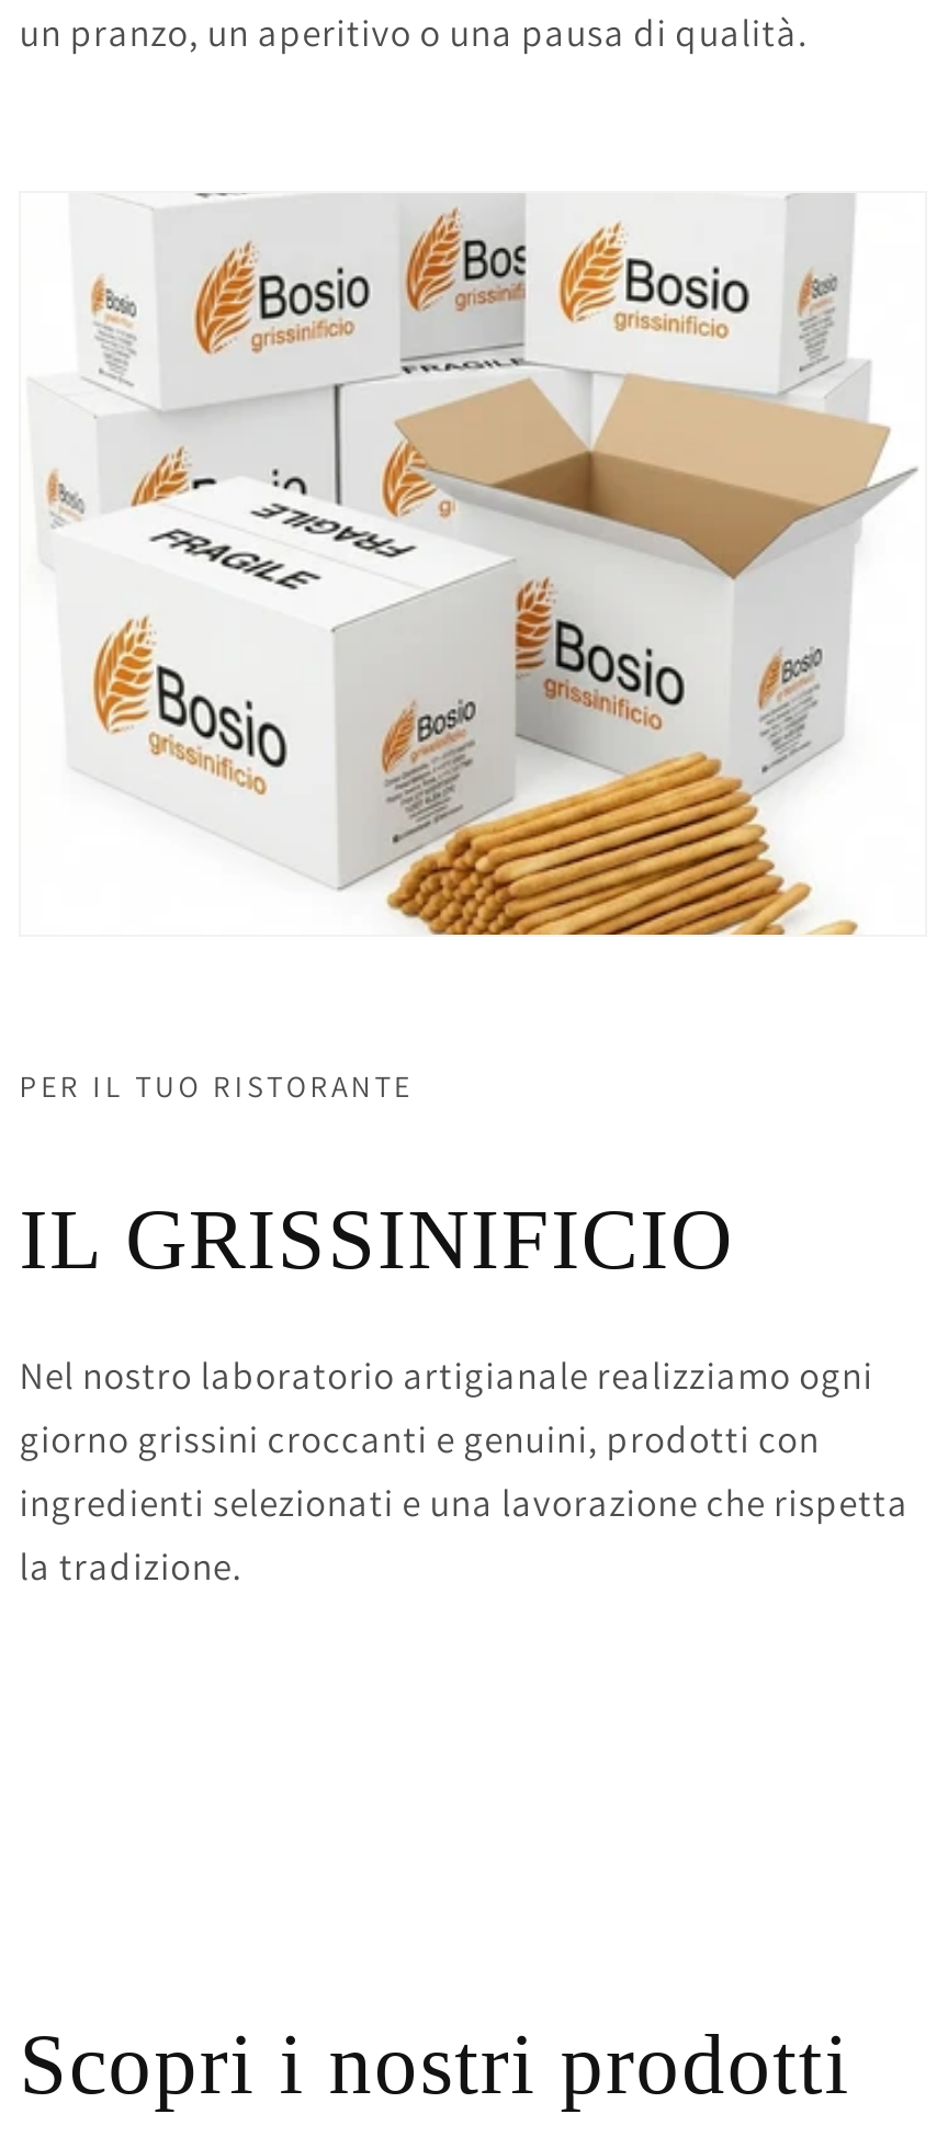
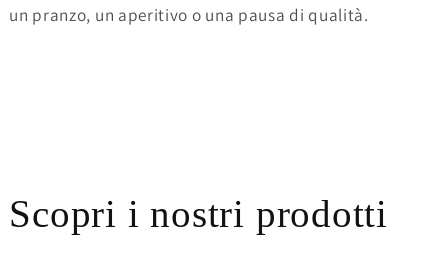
[41,191,918,937] [image] -> none
[19,1066,909,1590] PER IL TUO RISTORANTE | IL GRISSINIFICIO | Nel nostro laboratorio artigianale realizziamo ogni | giorno grissini croccanti e genuini, prodotti con | ingredienti selezionati e una lavorazione che rispetta | la tradizione. -> none

